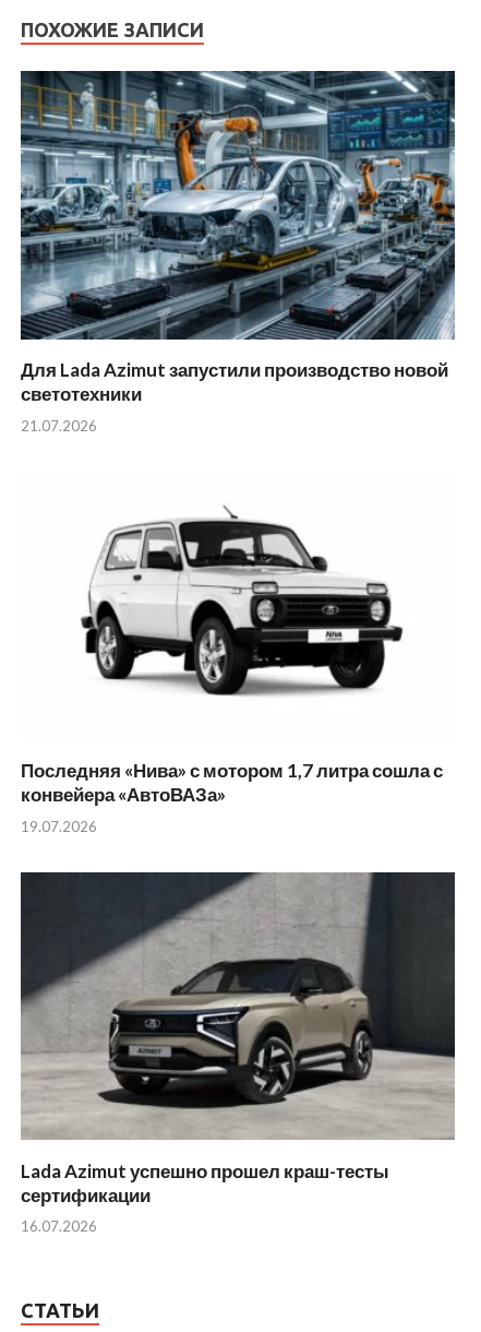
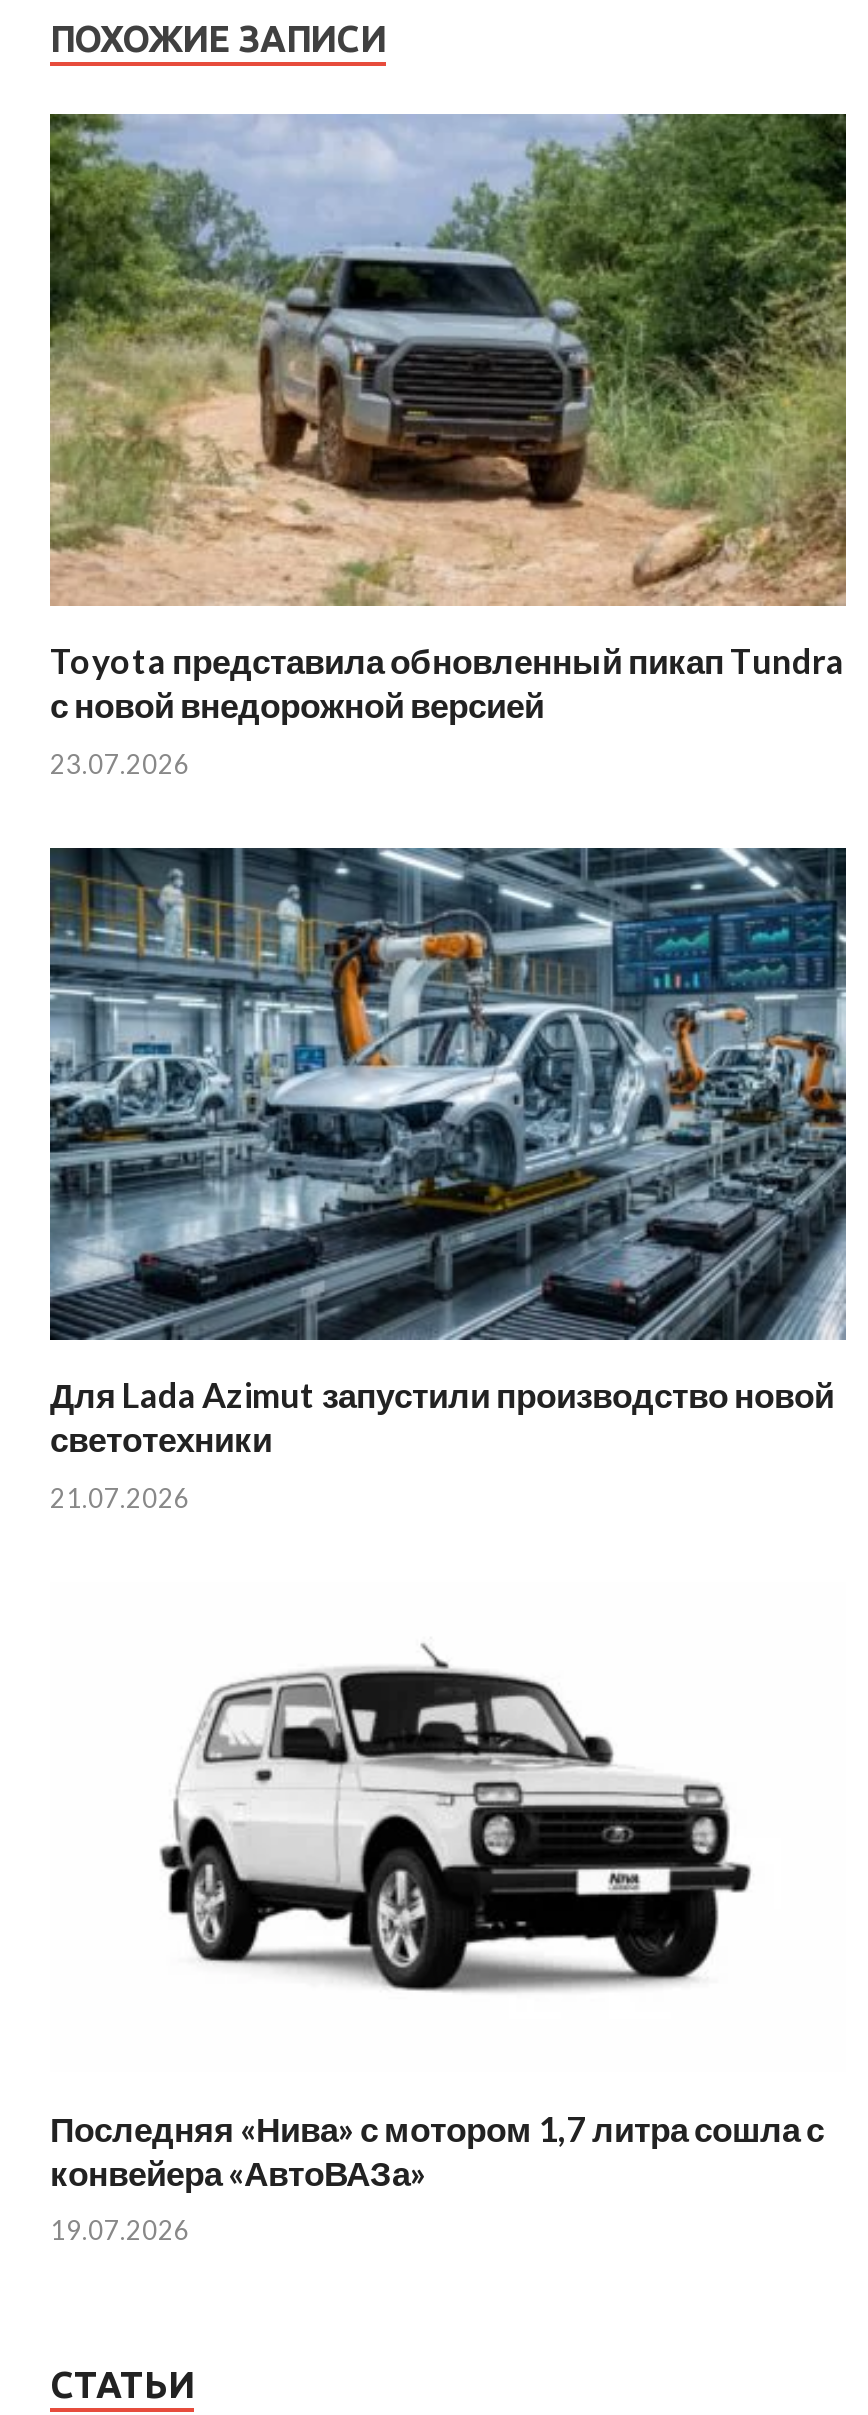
none -> [48,112,848,780] [image] | Toyota представила обновленный пикап Tundra | с новой внедорожной версией | 23.07.2026
moved [19,70,457,835] -> [46,844,850,2246]: [image] | Для Lada Azimut запустили производство новой | светотехники | 21.07.2026 | Последняя «Нива» с мотором 1,7 литра сошла с | конвейера «АвтоВАЗа» | 19.07.2026
[20,871,456,1235] [image] | Lada Azimut успешно прошел краш-тесты | сертификации | 16.07.2026 -> none

